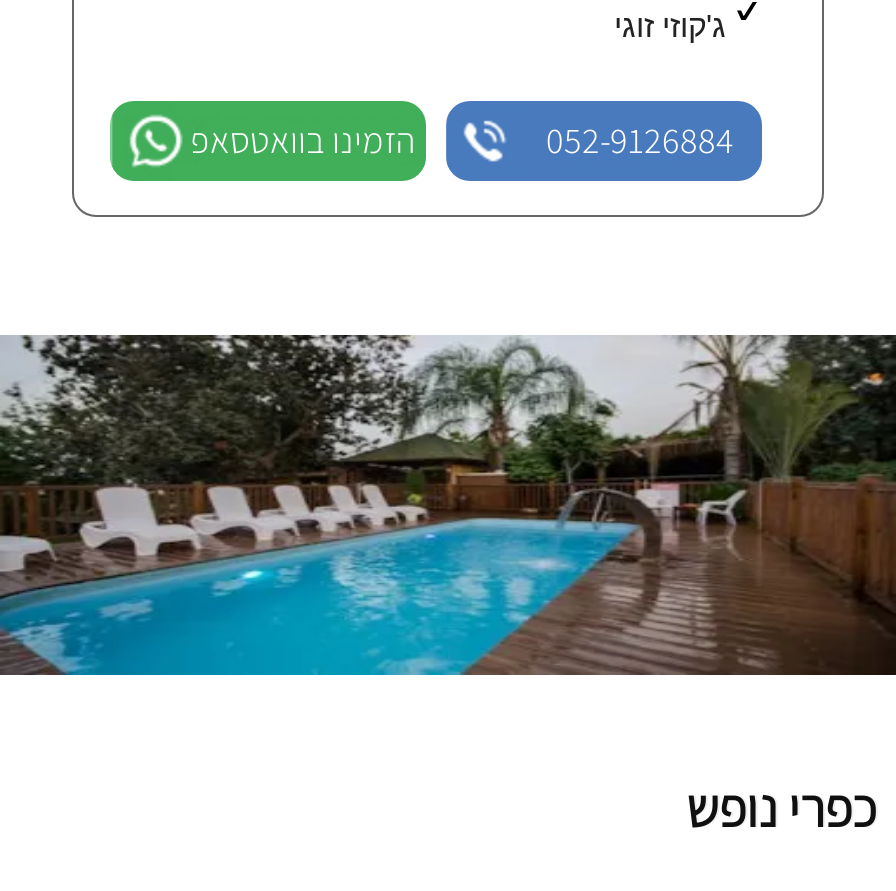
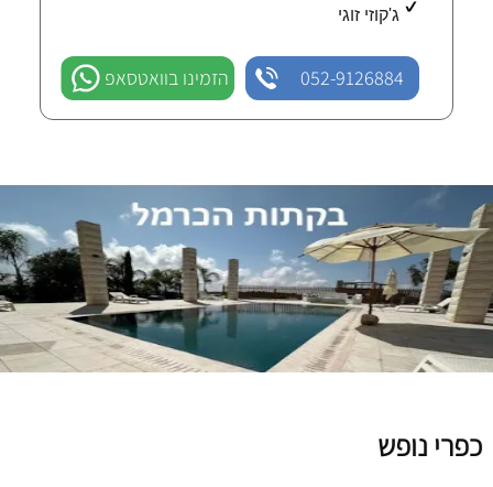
[6,333,890,677] [image] -> [3,185,490,372] [image]

